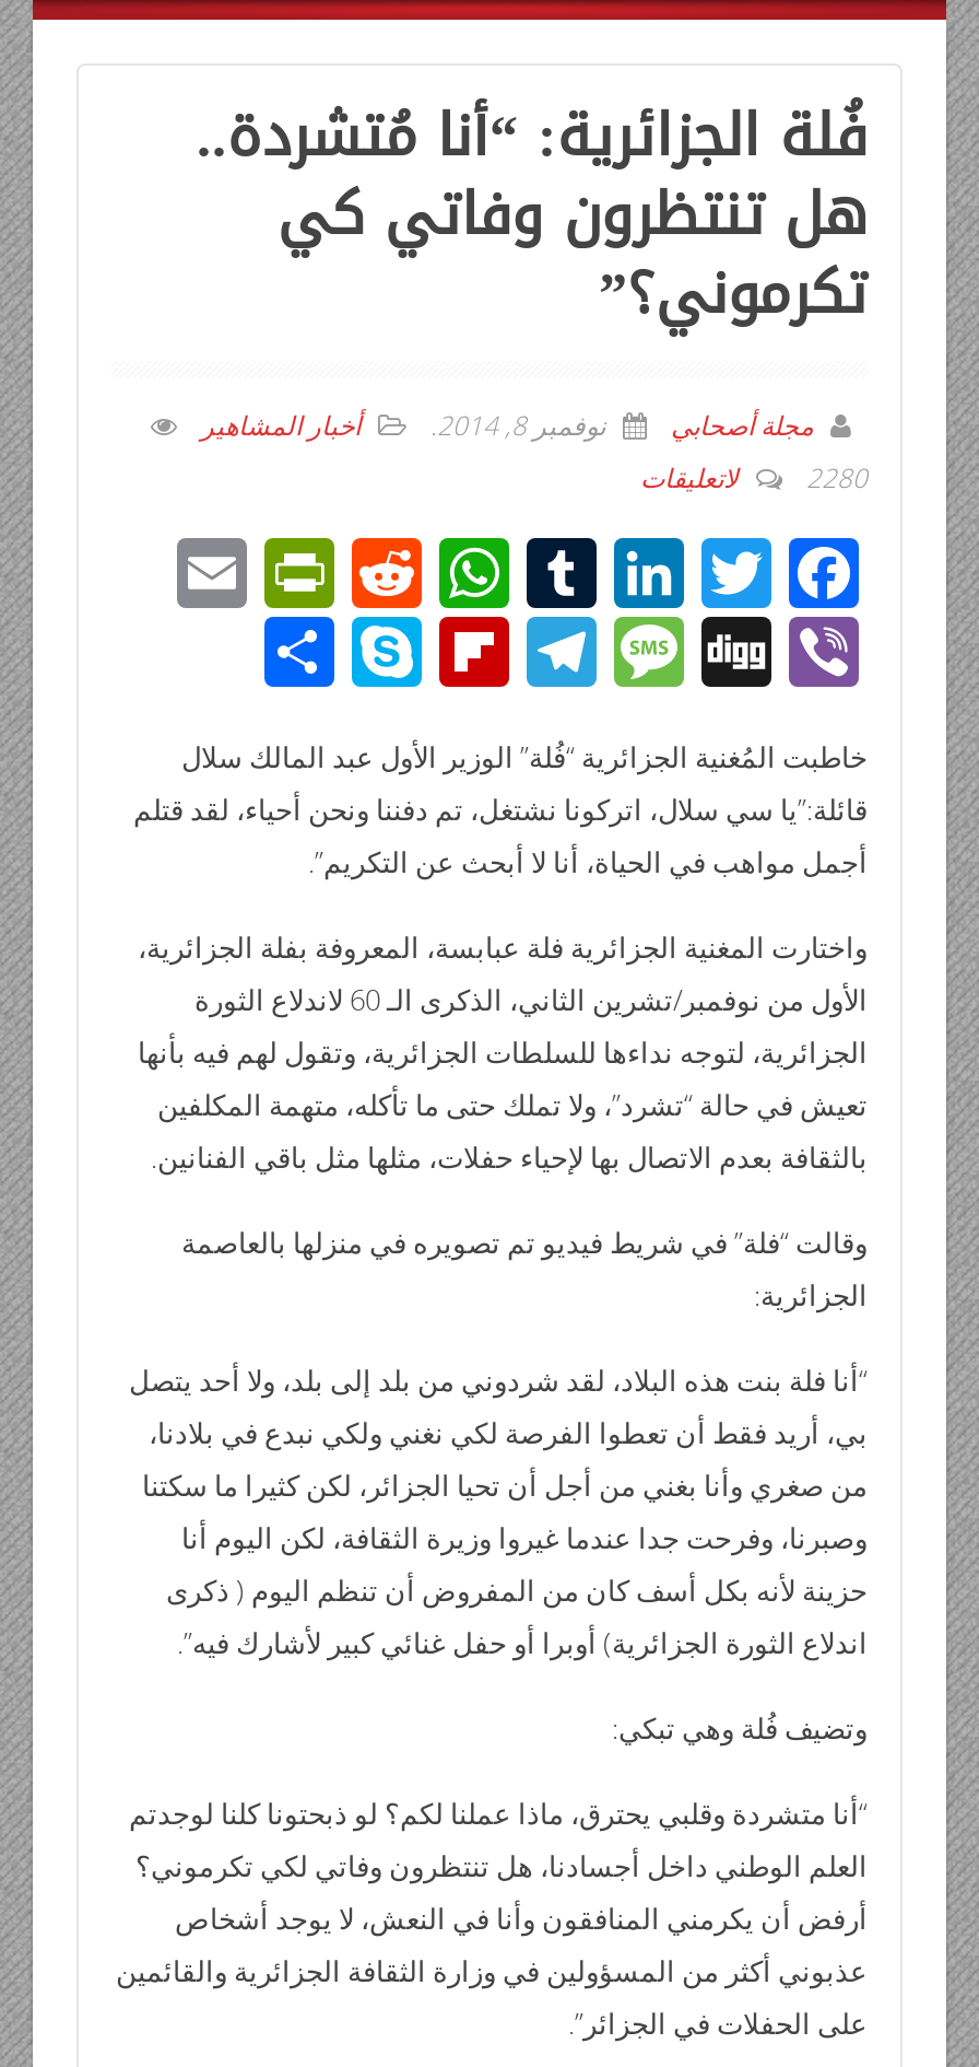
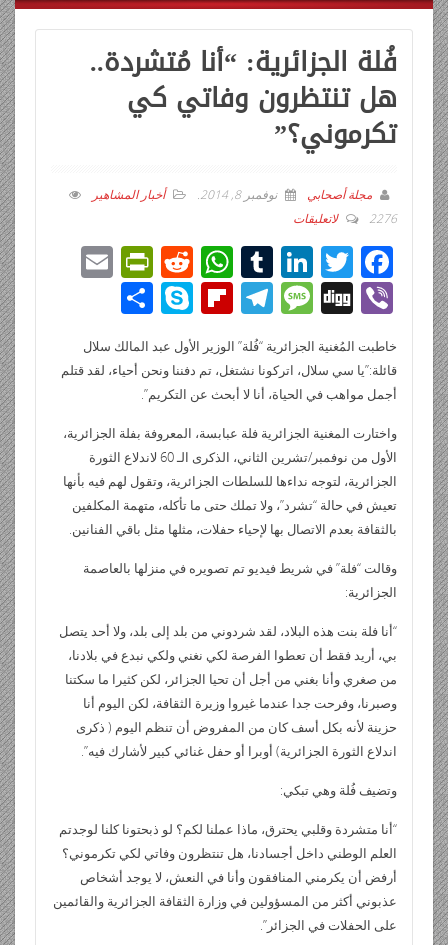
[640,458,868,495] 2280 لاتعليقات -> [293,209,397,226] 2276 لاتعليقات

